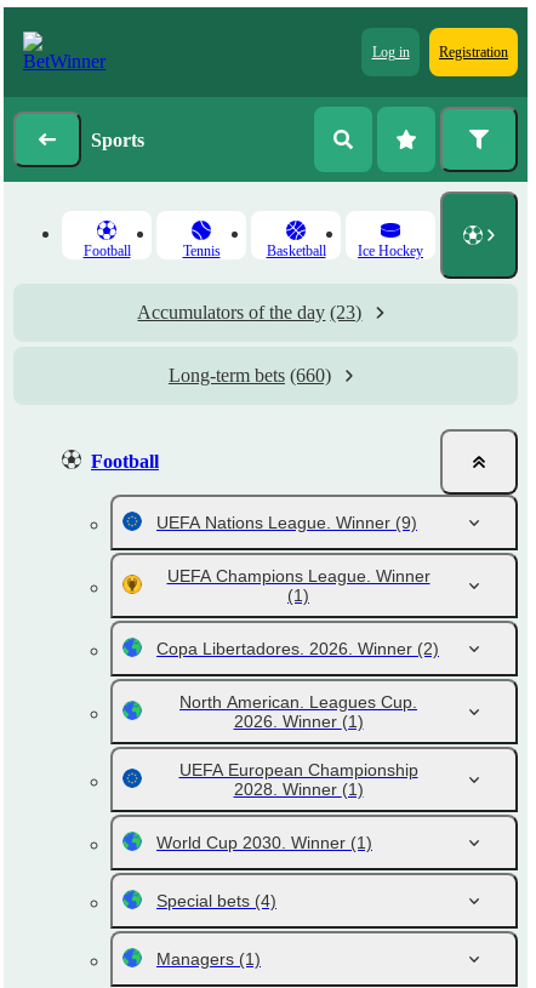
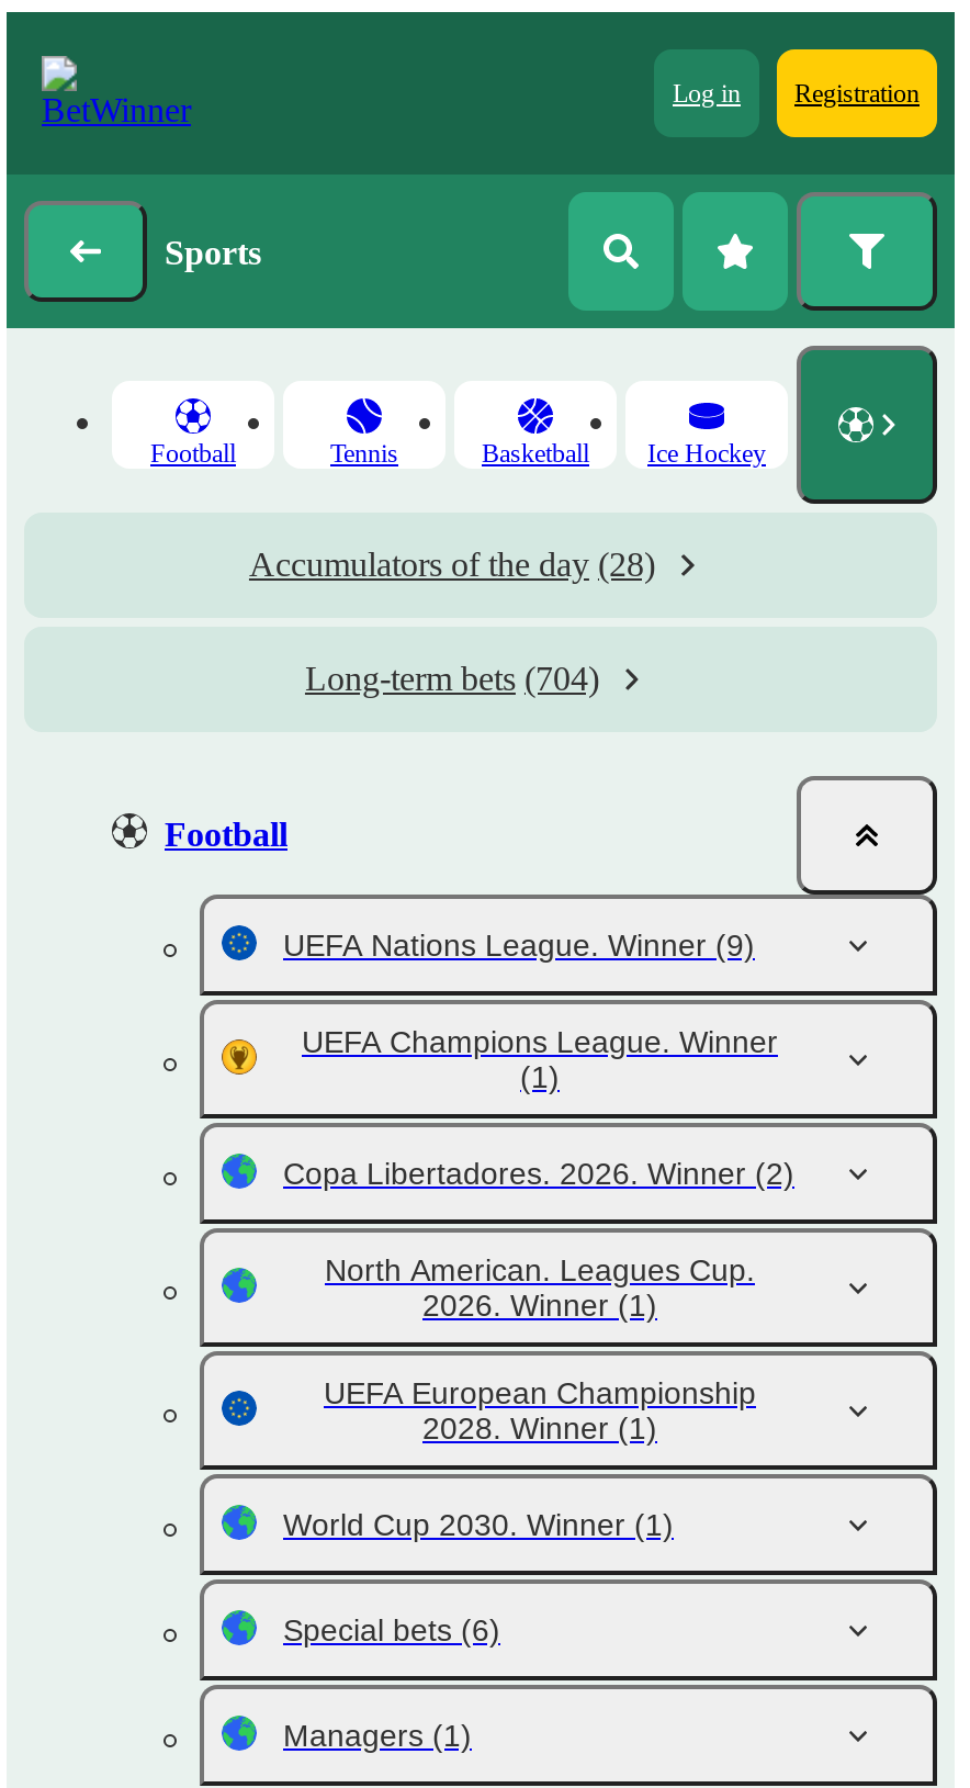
[138,302,362,322] Accumulators of the day (23) -> [249,546,655,583] Accumulators of the day (28)
[169,365,331,386] Long-term bets (660) -> [305,660,599,697] Long-term bets (704)
[156,891,276,910] Special bets (4) -> [283,1612,500,1648] Special bets (6)

